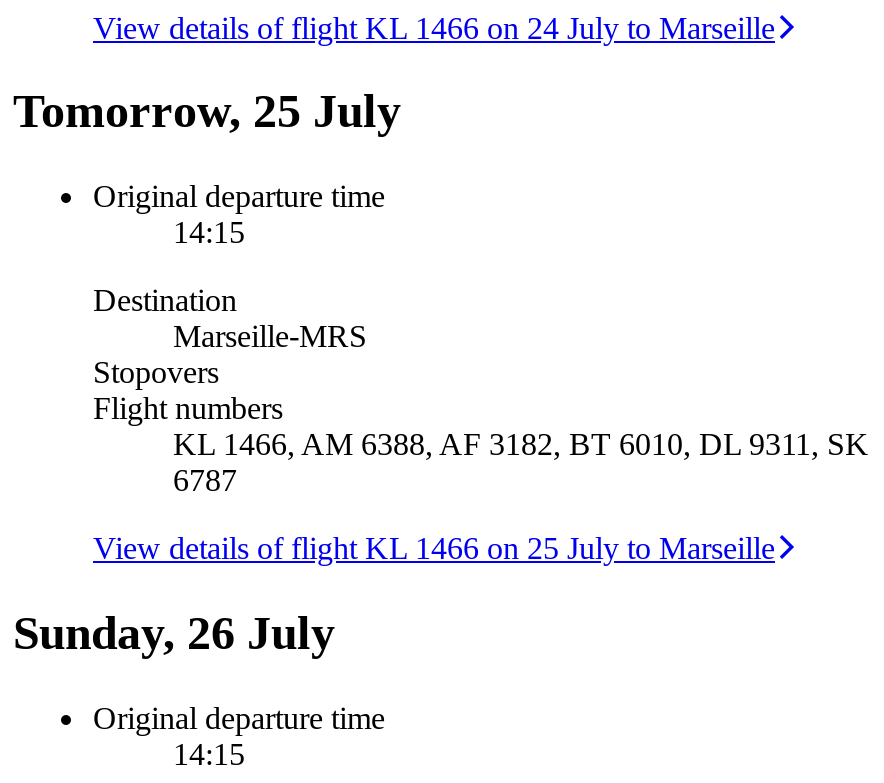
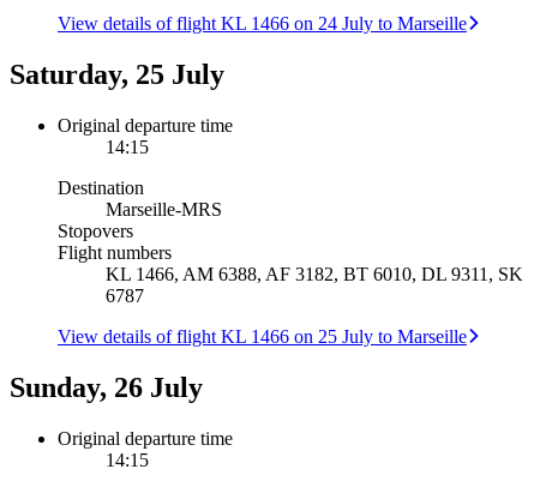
[13,86,401,138] Tomorrow, 25 July -> [10,59,224,90] Saturday, 25 July

